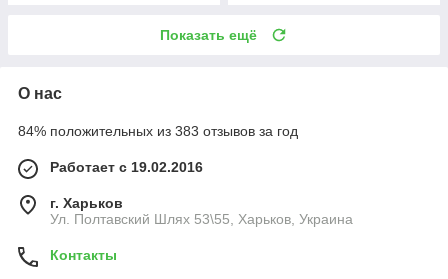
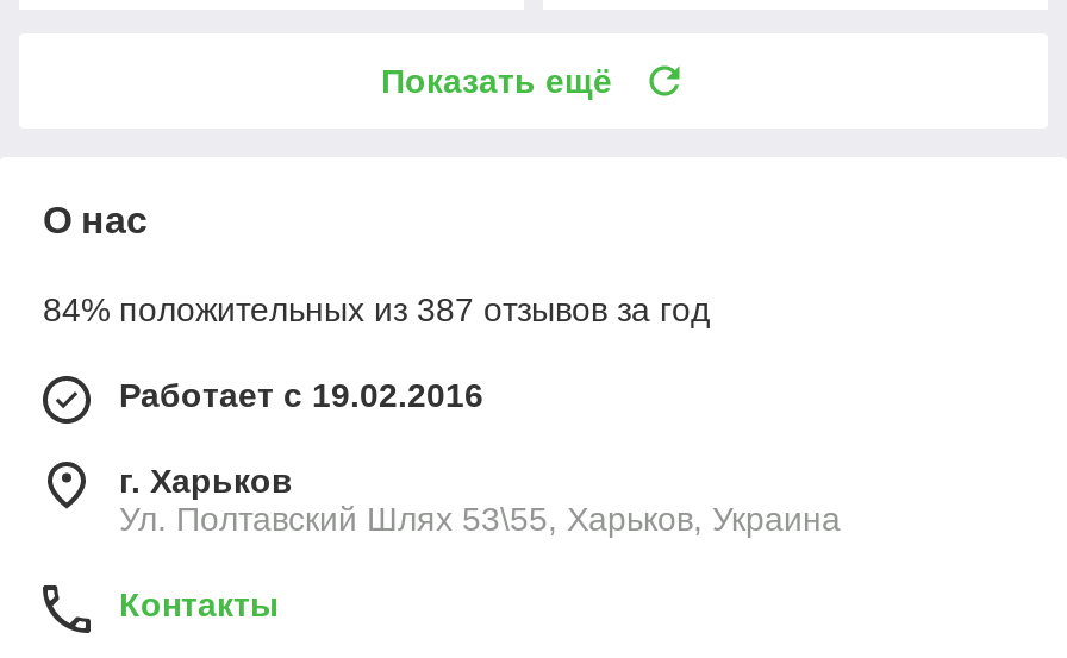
[18,123,298,139] 84% положительных из 383 отзывов за год -> [43,290,710,328] 84% положительных из 387 отзывов за год

